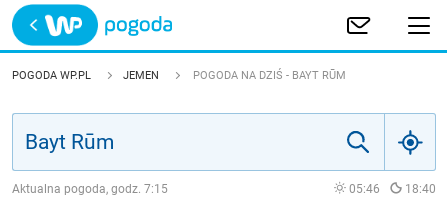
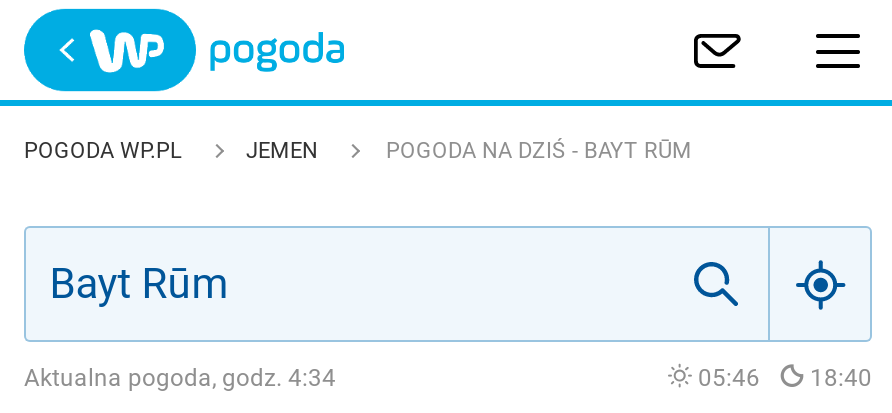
[12,182,168,196] Aktualna pogoda, godz. 7:15 -> [24,364,336,392] Aktualna pogoda, godz. 4:34

